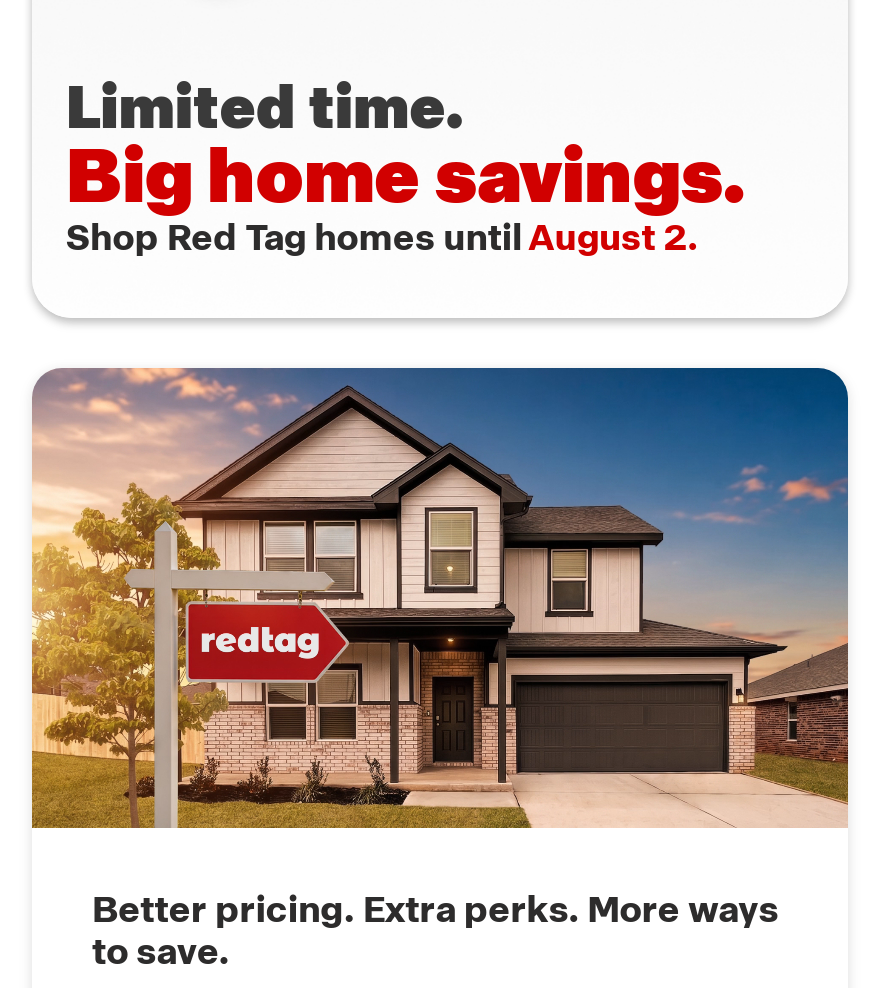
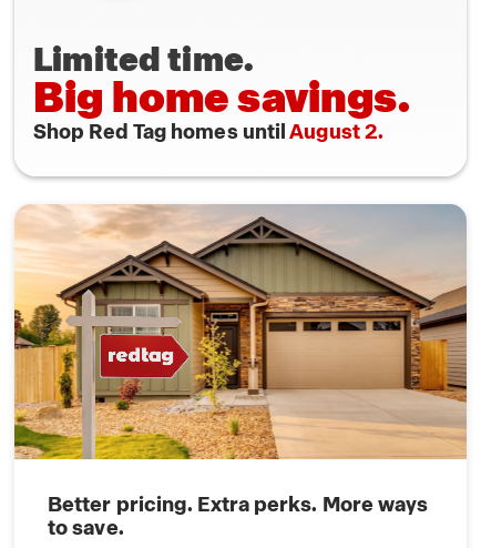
[30,366,850,828] [image] -> [13,204,468,459] [image]

